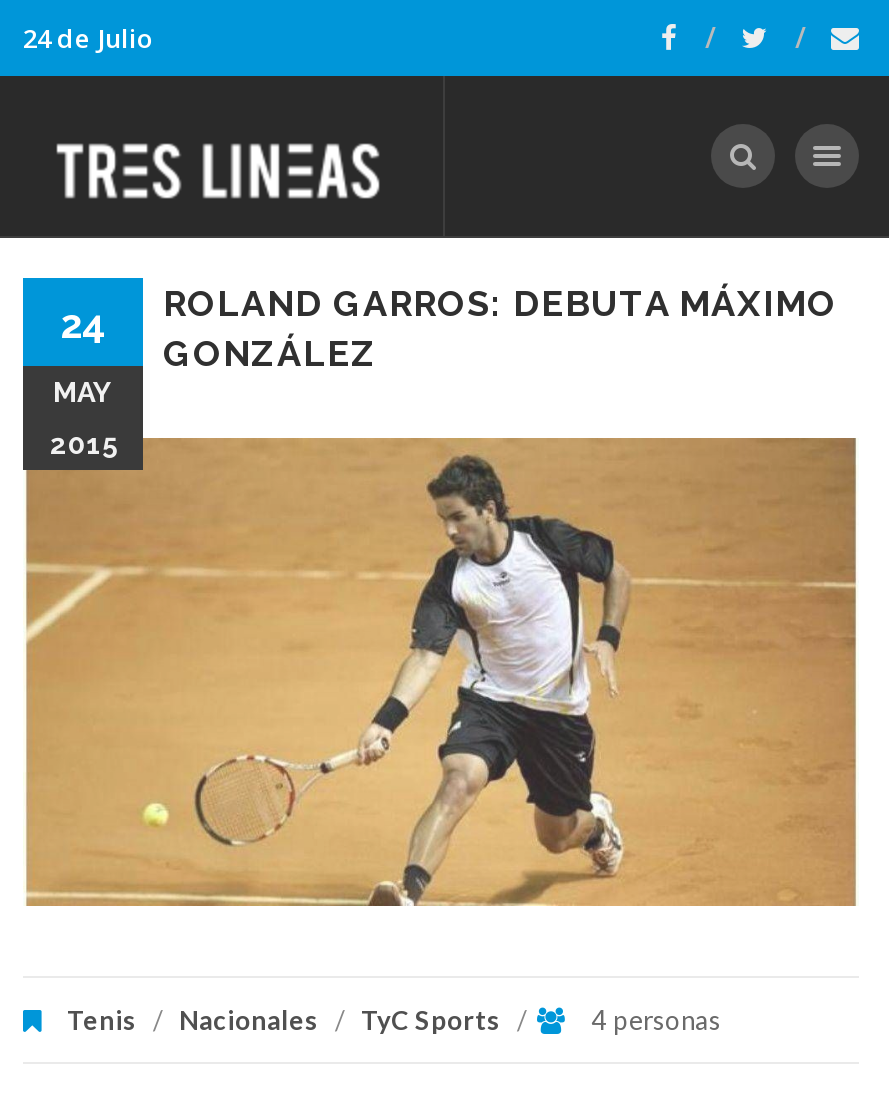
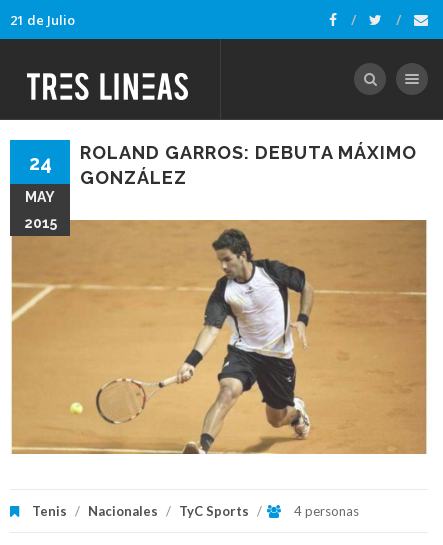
[23,20,153,56] 24 de Julio -> [10,11,75,29] 21 de Julio

